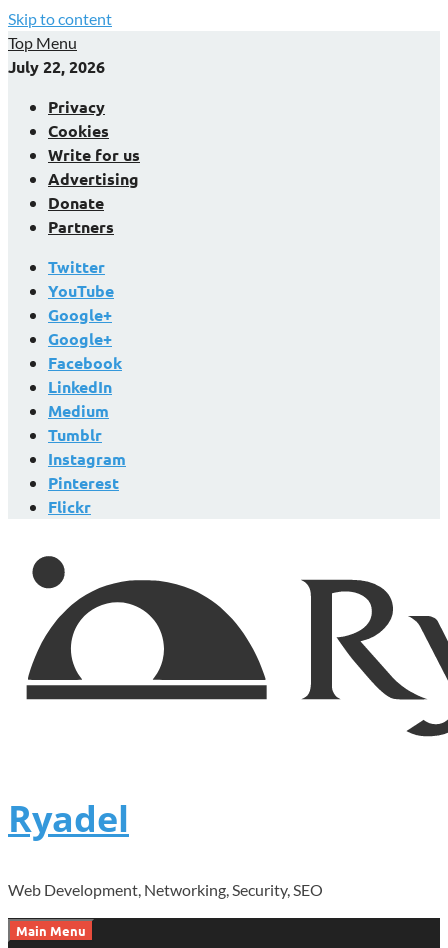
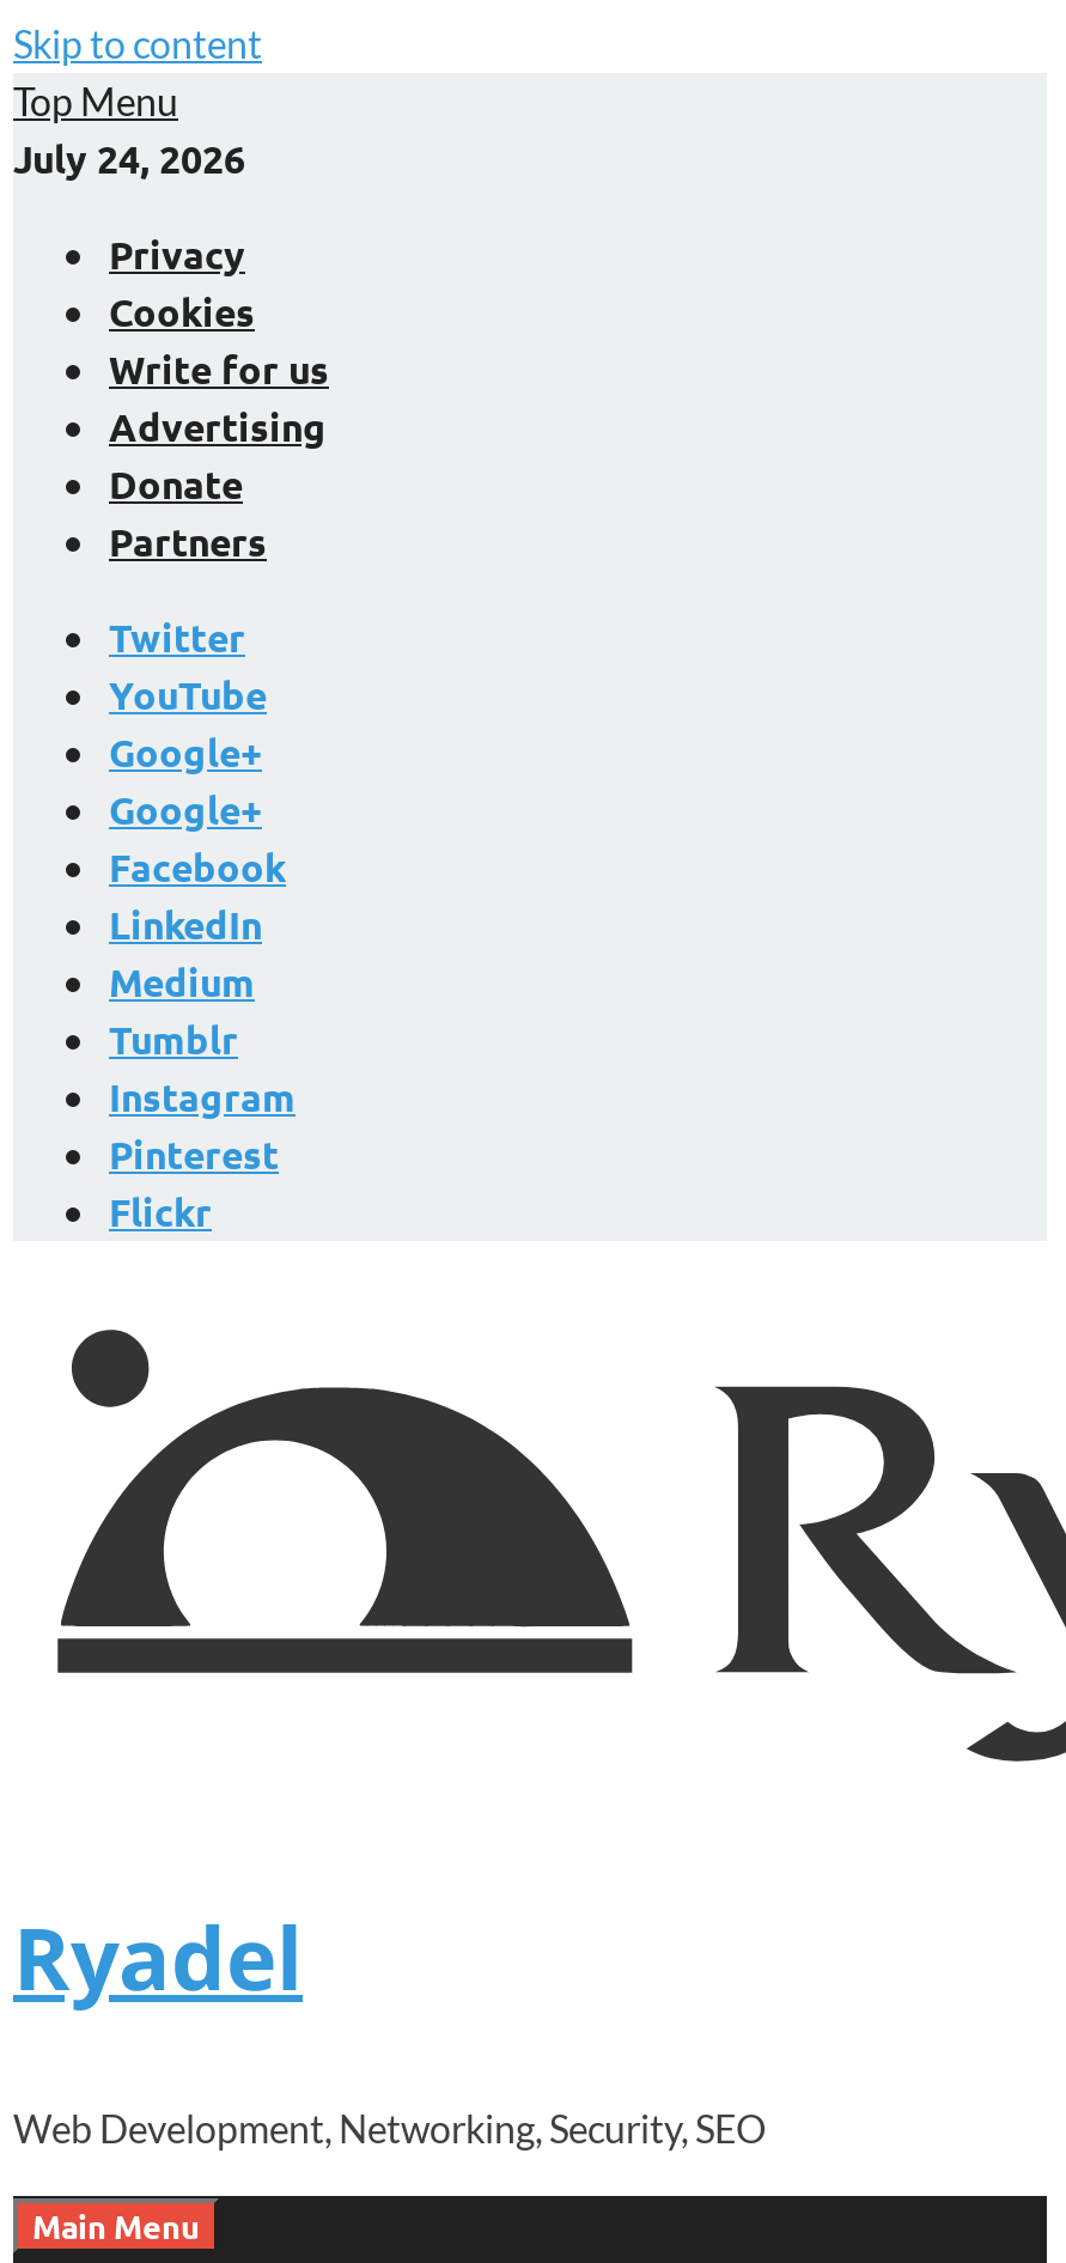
[8,56,105,77] July 22, 2026 -> [13,133,245,183] July 24, 2026

